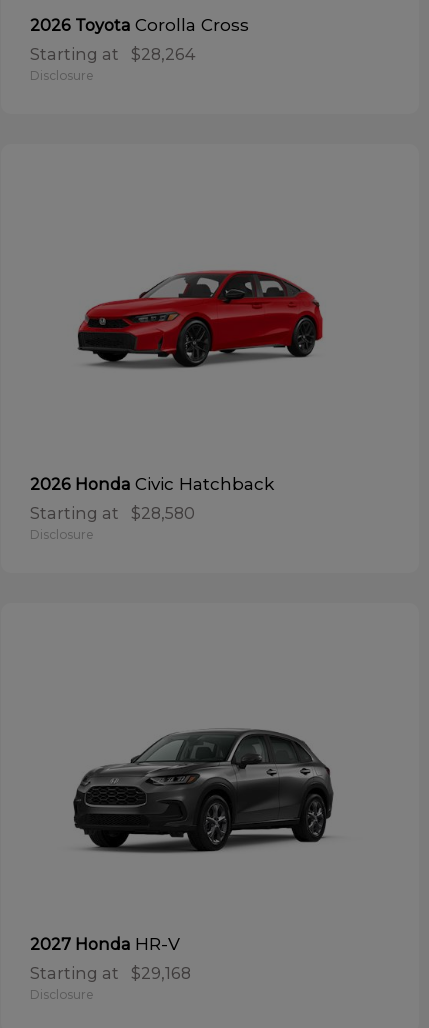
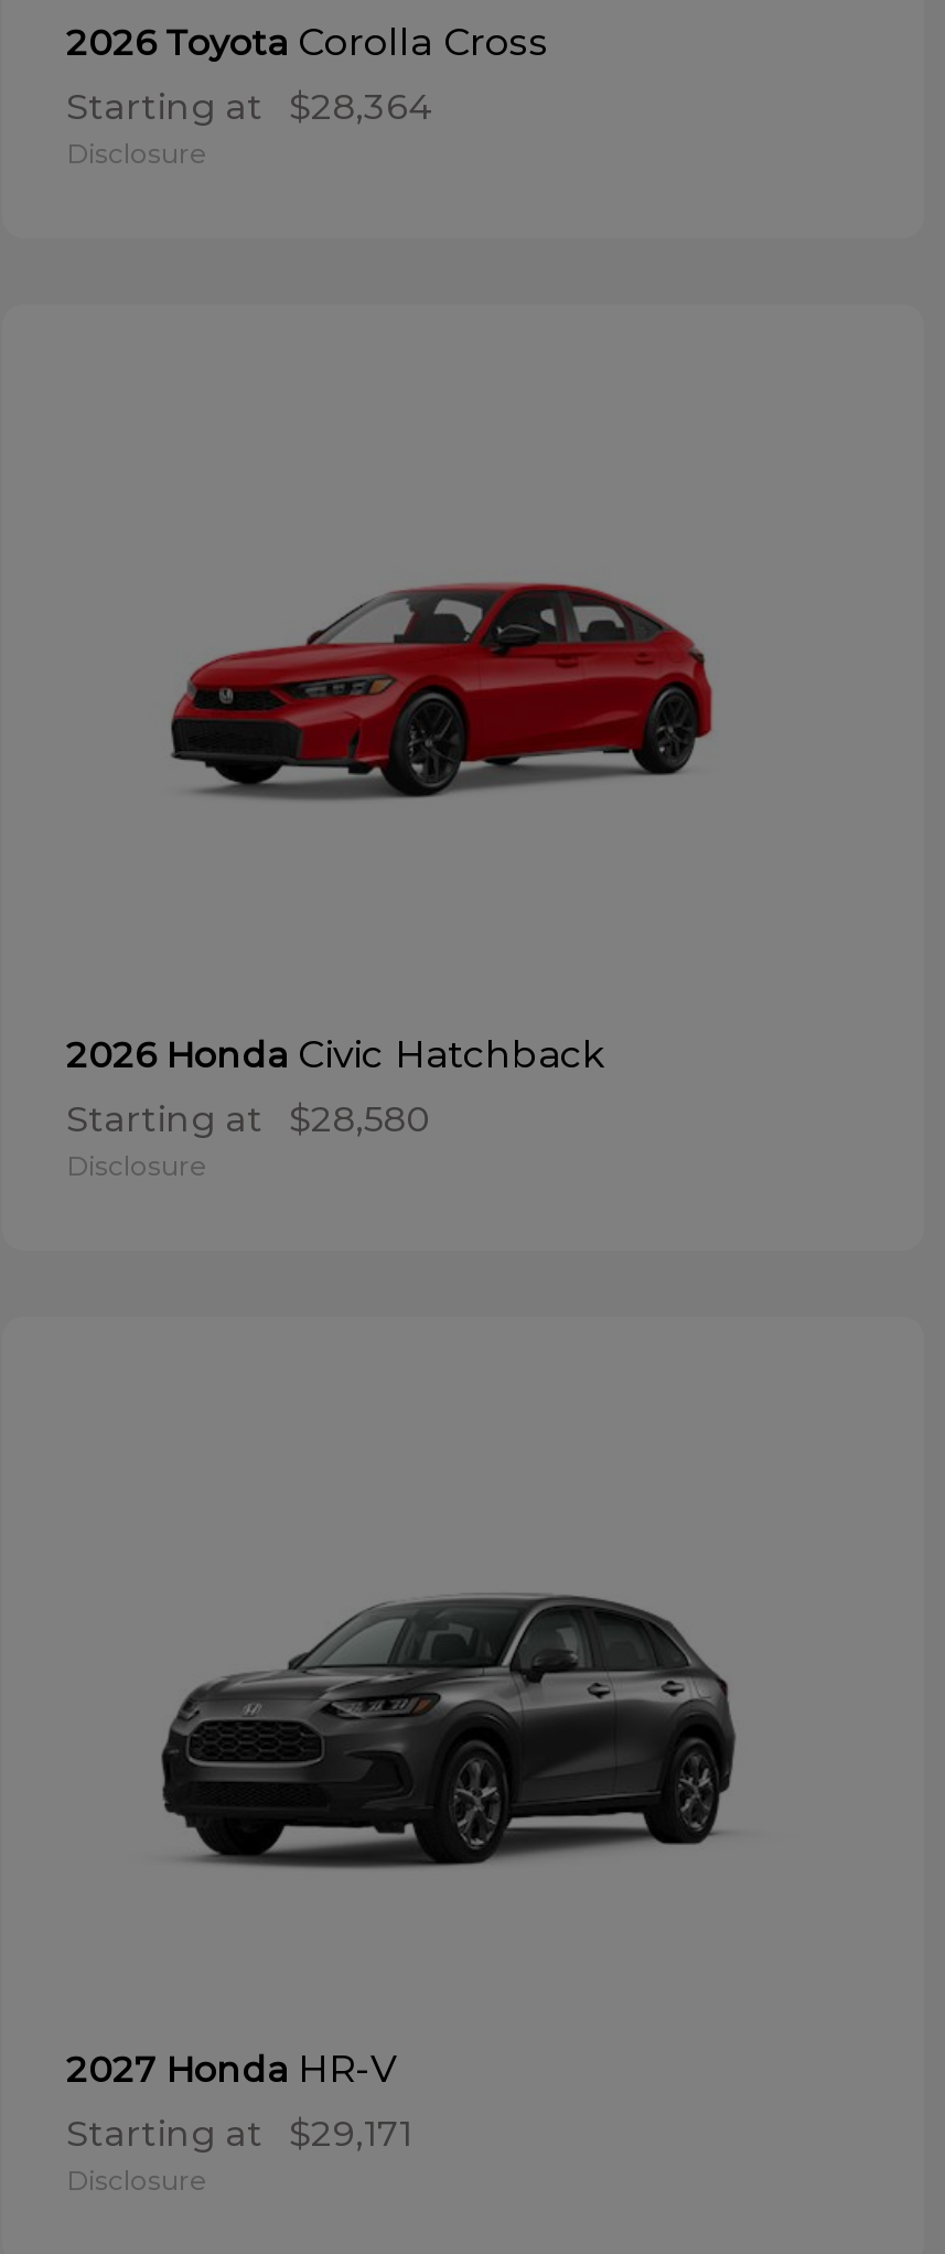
[30,45,195,64] Starting at $28,264 -> [66,85,430,127] Starting at $28,364
[30,964,191,983] Starting at $29,168 -> [66,2113,412,2155] Starting at $29,171

